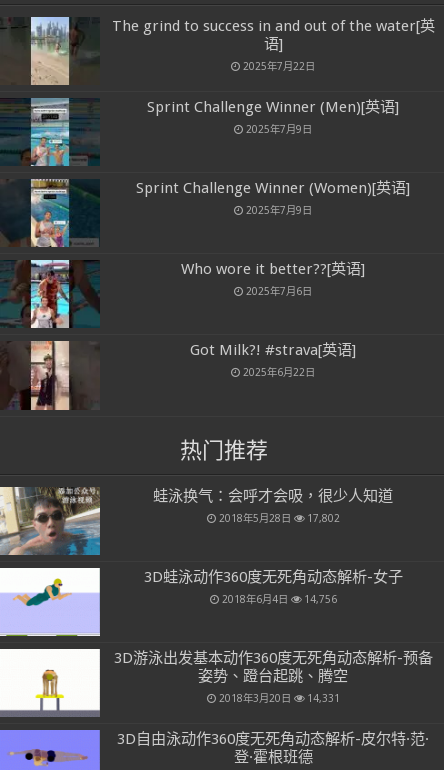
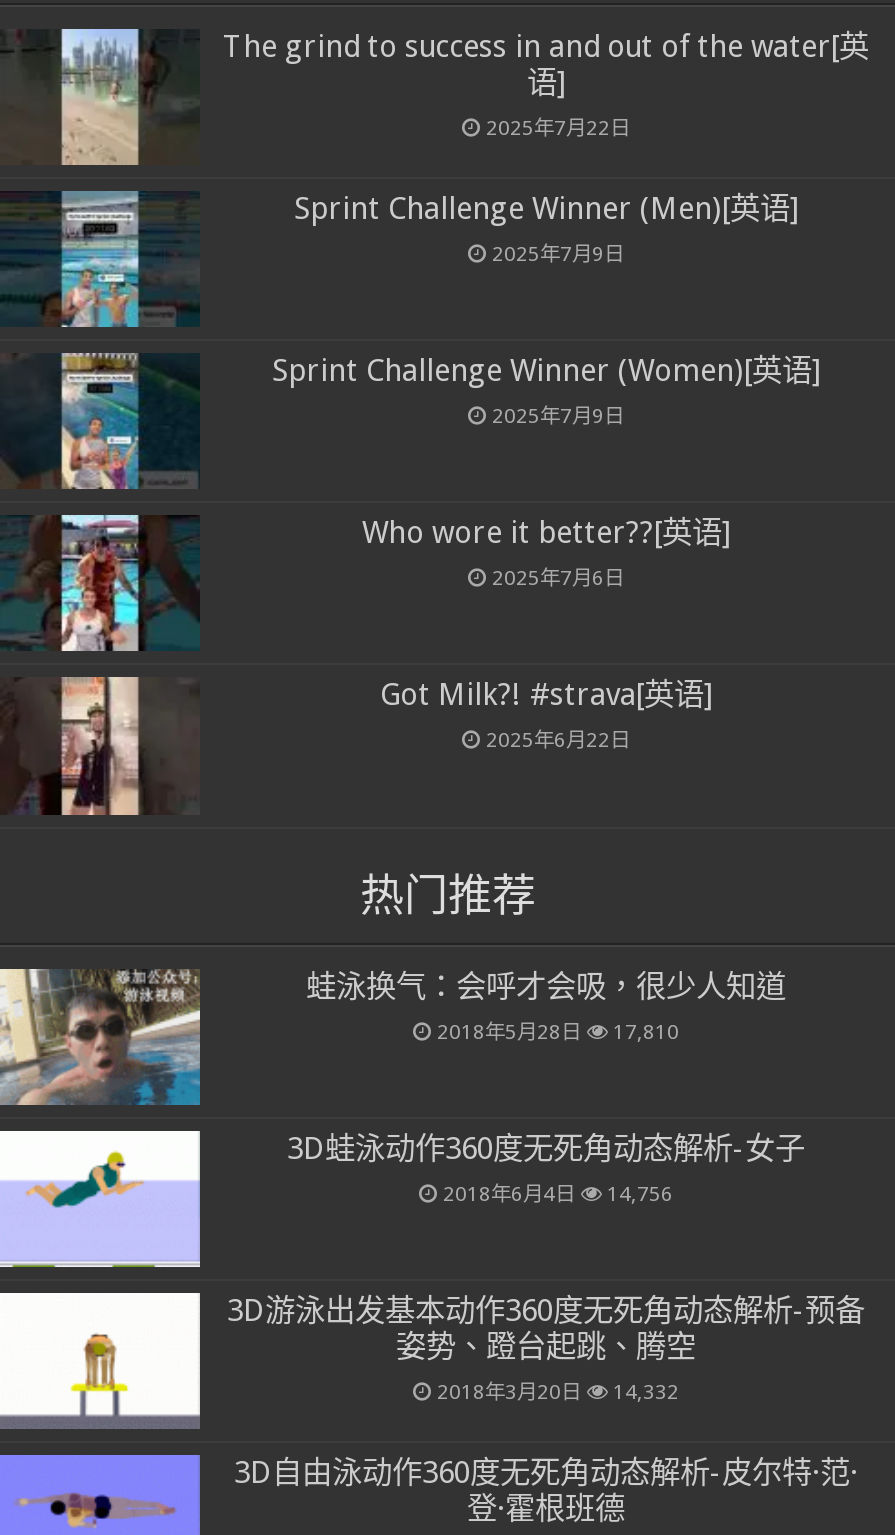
[218,512,339,524] 2018年5月28日 17,802 -> [437,1018,679,1042] 2018年5月28日 17,810
[218,692,339,704] 2018年3月20日 14,331 -> [437,1379,679,1403] 2018年3月20日 14,332

